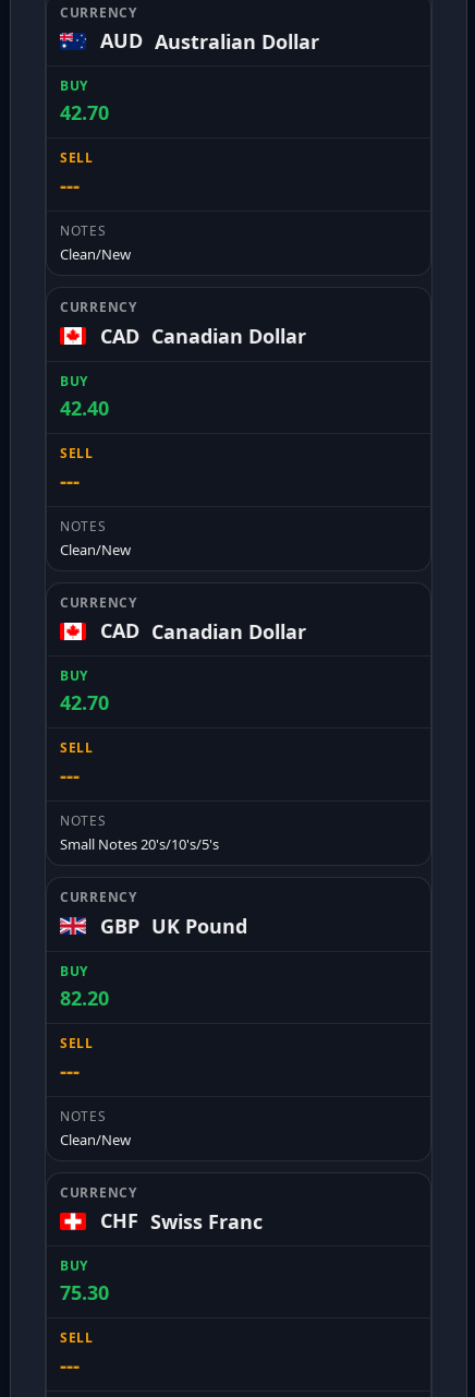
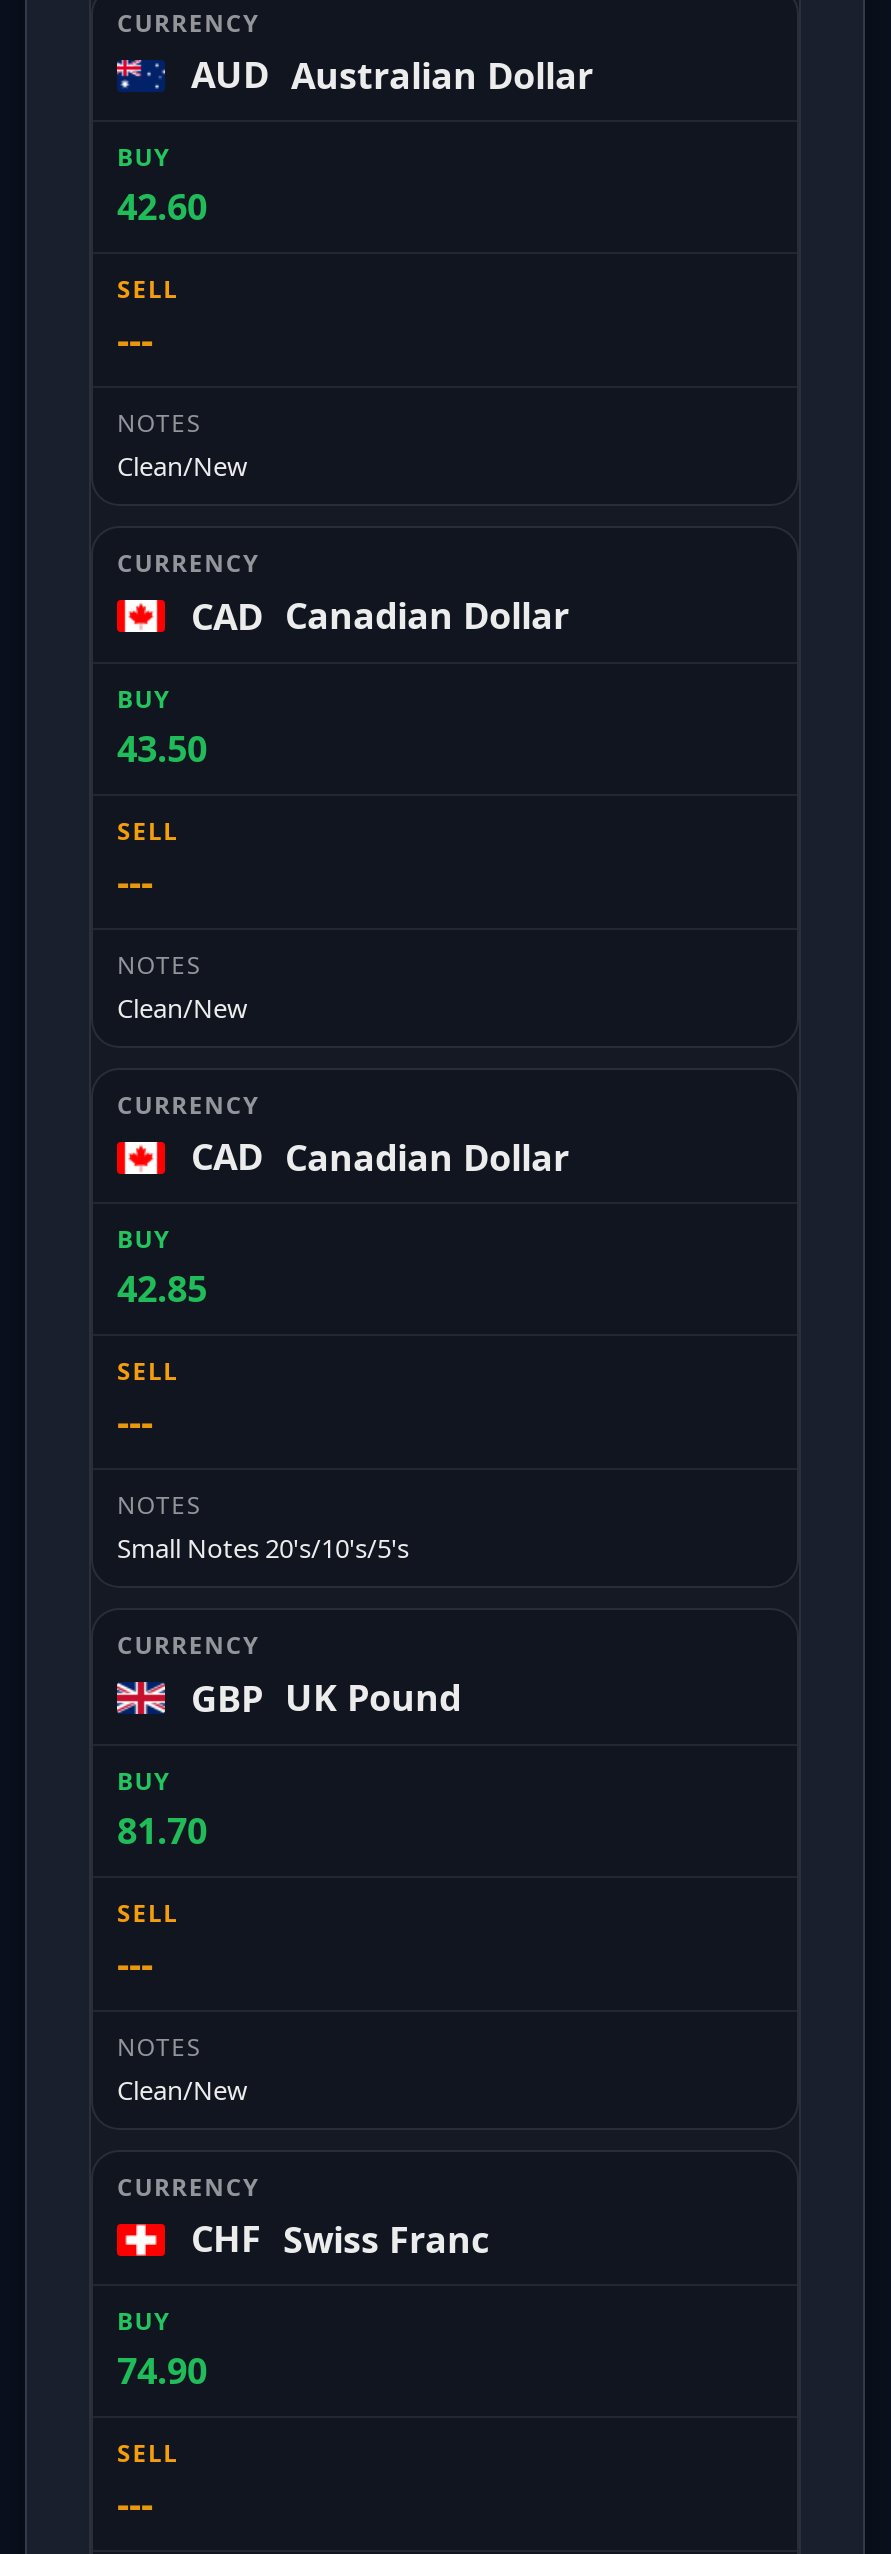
[60,99,109,126] 42.70 -> [117,182,207,230] 42.60
[60,394,109,421] 42.40 -> [117,723,207,771] 43.50
[60,690,109,716] 42.70 -> [117,1265,207,1313] 42.85
[60,985,109,1011] 82.20 -> [117,1806,207,1854] 81.70
[60,1280,109,1306] 75.30 -> [117,2347,207,2395] 74.90

